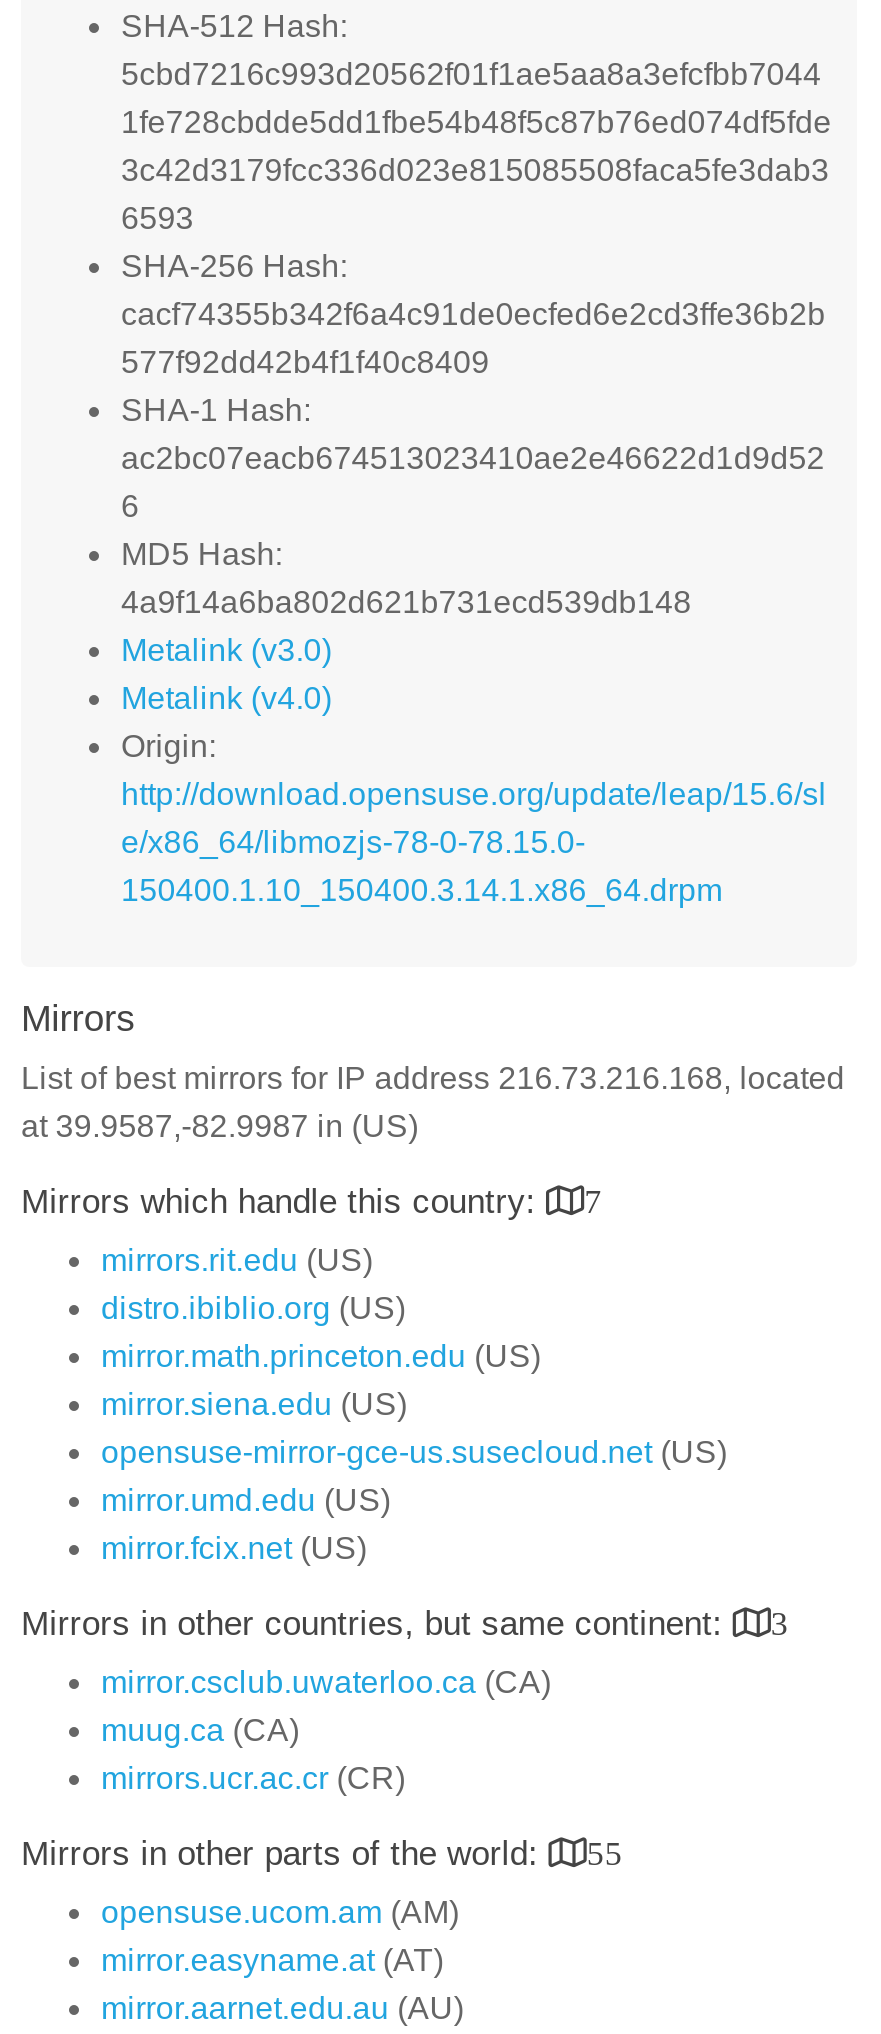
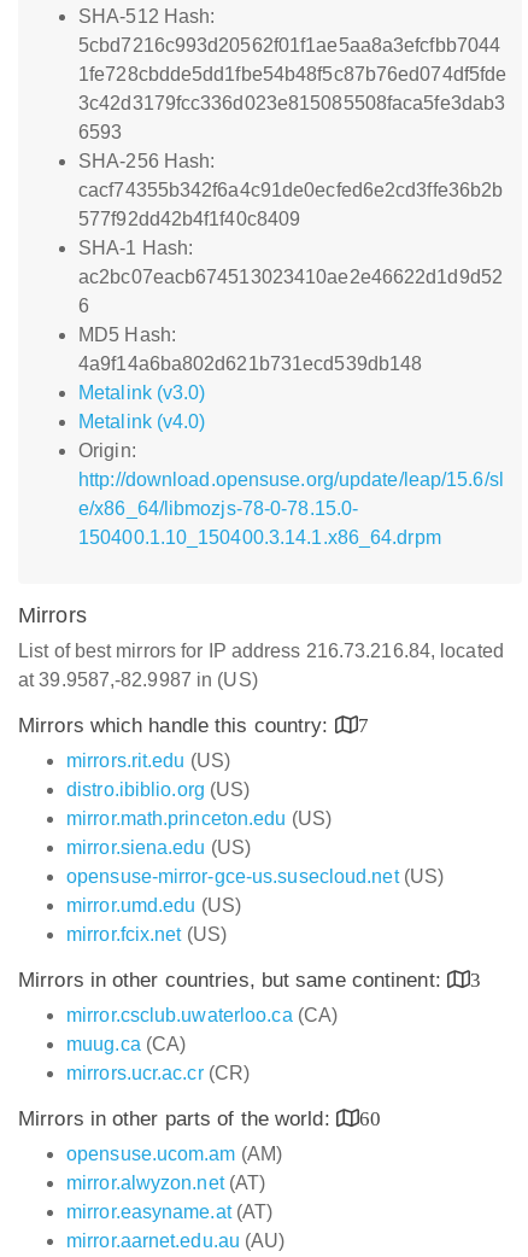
[21,1061,845,1095] List of best mirrors for IP address 216.73.216.168, located -> [18,641,504,661] List of best mirrors for IP address 216.73.216.84, located
[21,1835,623,1873] Mirrors in other parts of the world: 55 -> [18,1107,381,1130] Mirrors in other parts of the world: 60
none -> [66,1173,266,1193] mirror.alwyzon.net (AT)

